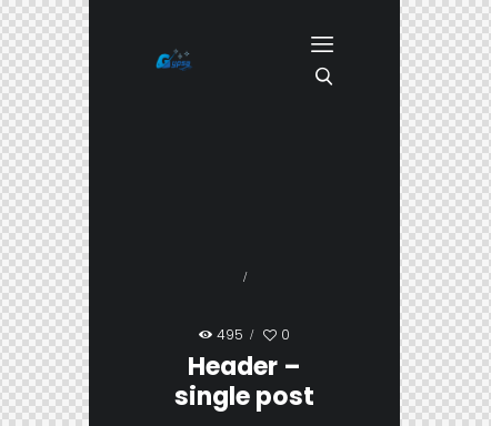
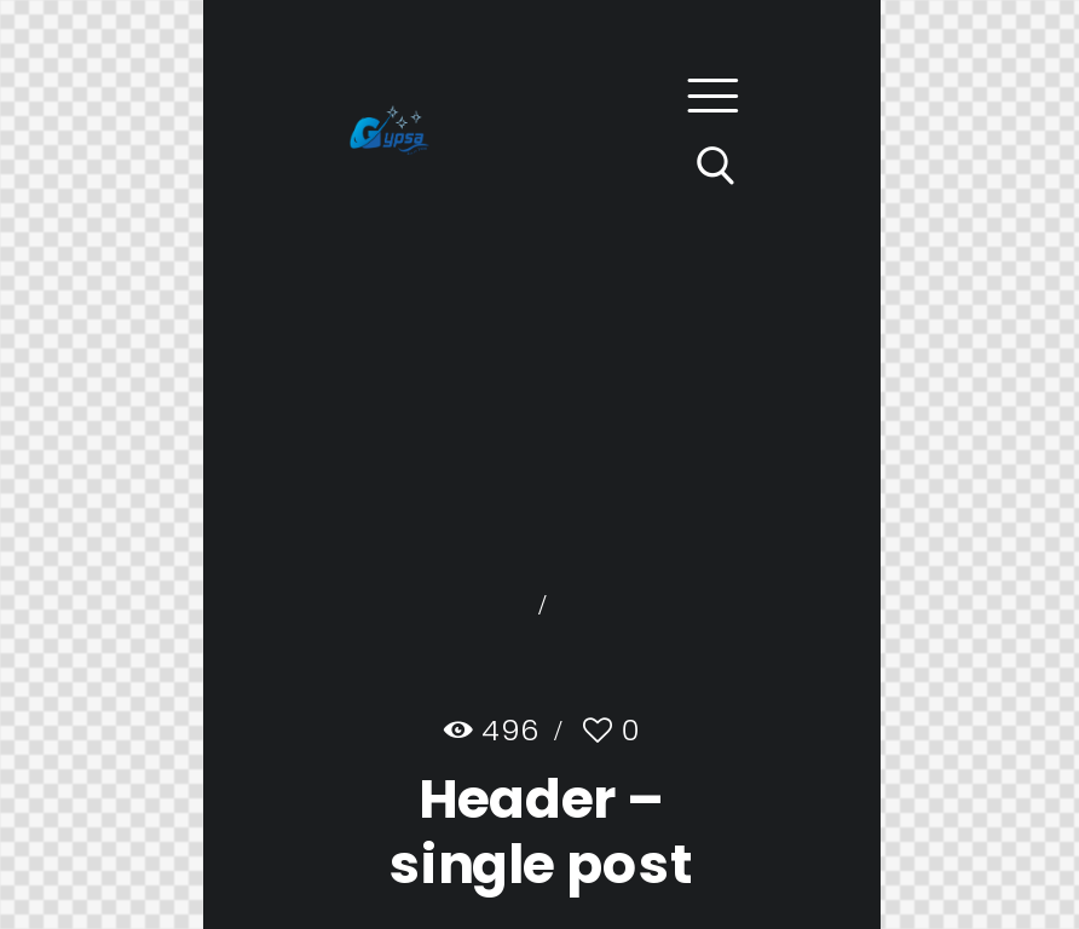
[217,325,289,344] 495 0 -> [481,710,640,751] 496 0

